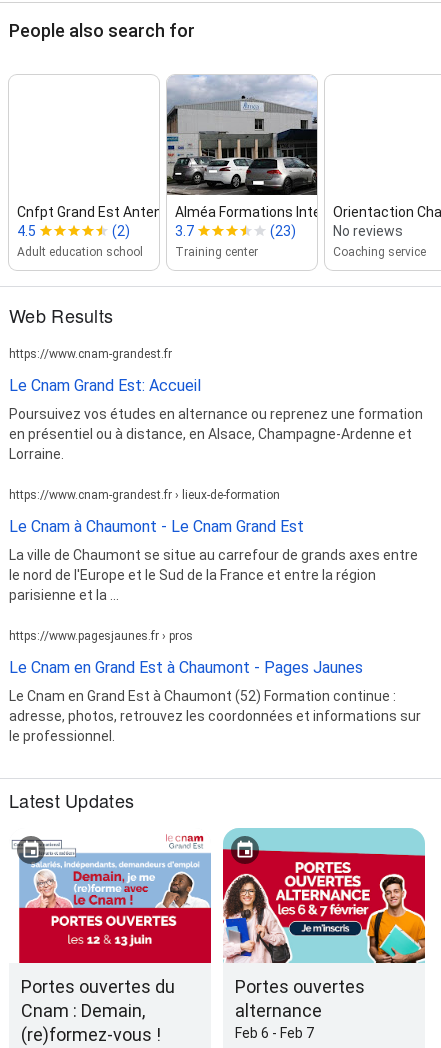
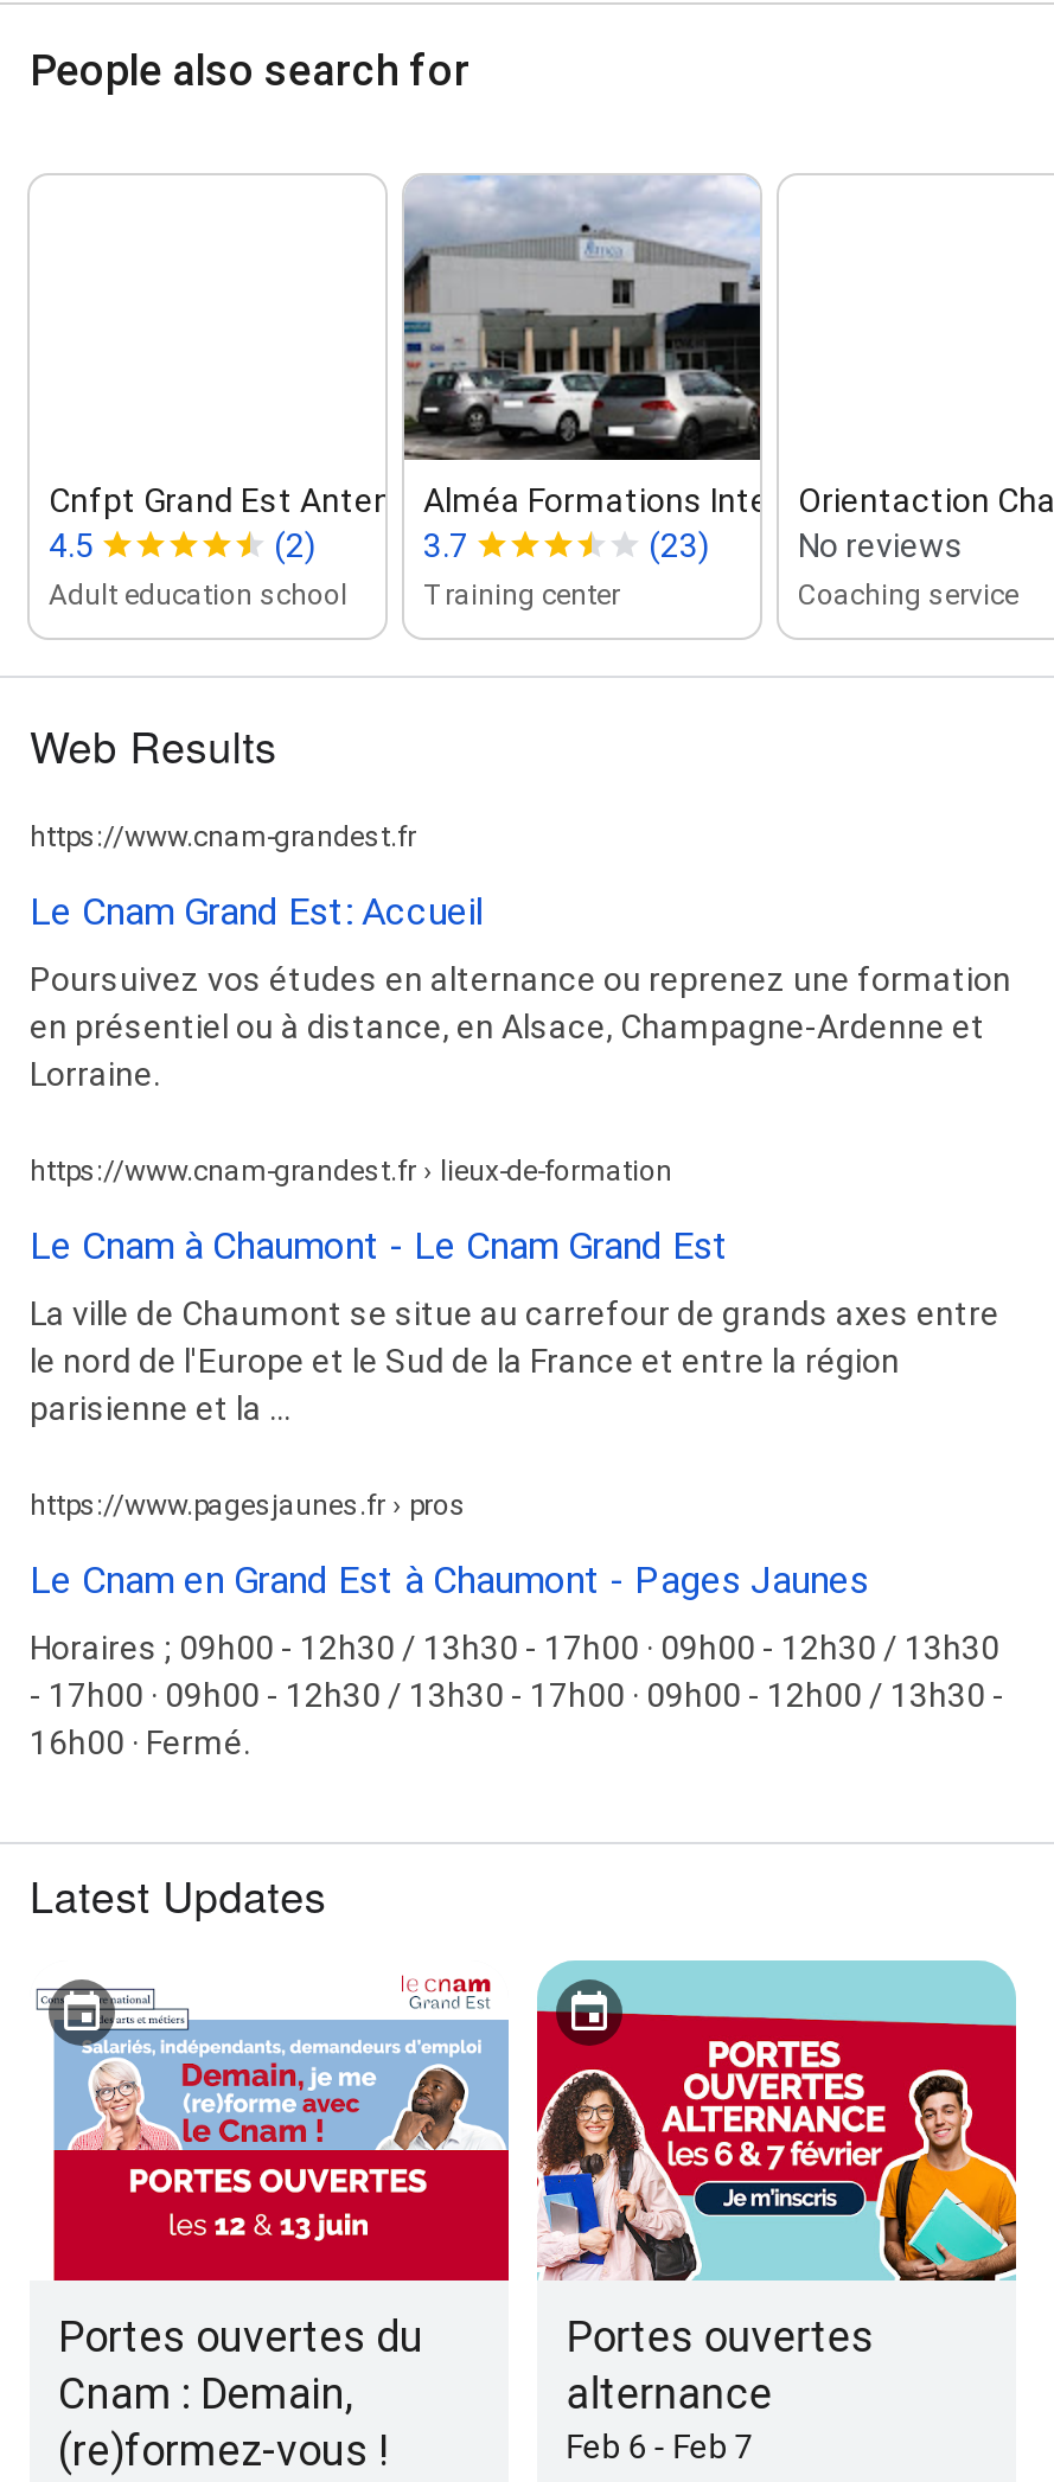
[9,688,421,744] Le Cnam en Grand Est à Chaumont (52) Formation continue : | adresse, photos, retrouvez les coordonnées et informations sur | le professionnel. -> [30,1629,1004,1762] Horaires ; 09h00 - 12h30 / 13h30 - 17h00 · 09h00 - 12h30 / 13h30 | - 17h00 · 09h00 - 12h30 / 13h30 - 17h00 · 09h00 - 12h00 / 13h30 - | 16h00 · Fermé.

